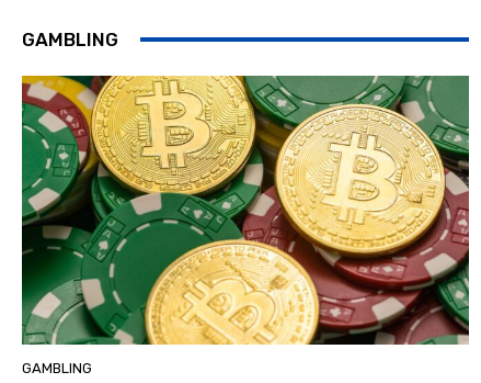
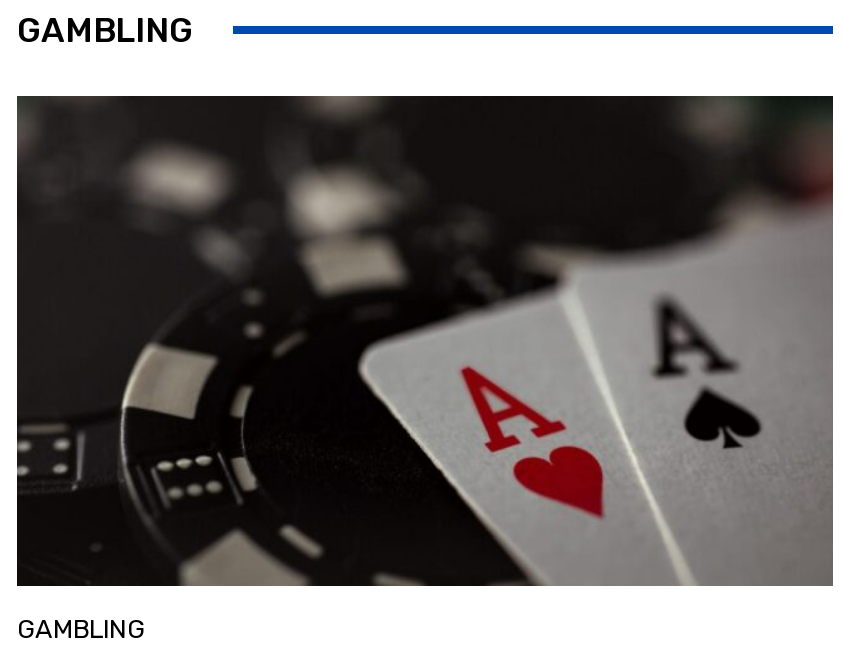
[21,75,470,346] [image] -> [15,94,833,588] [image]

